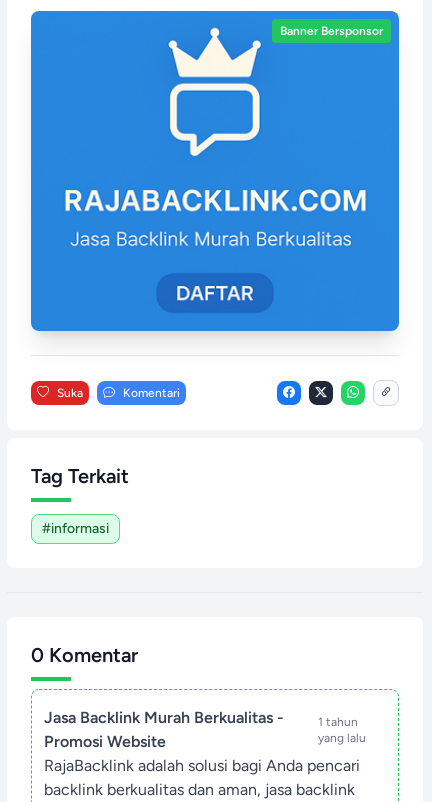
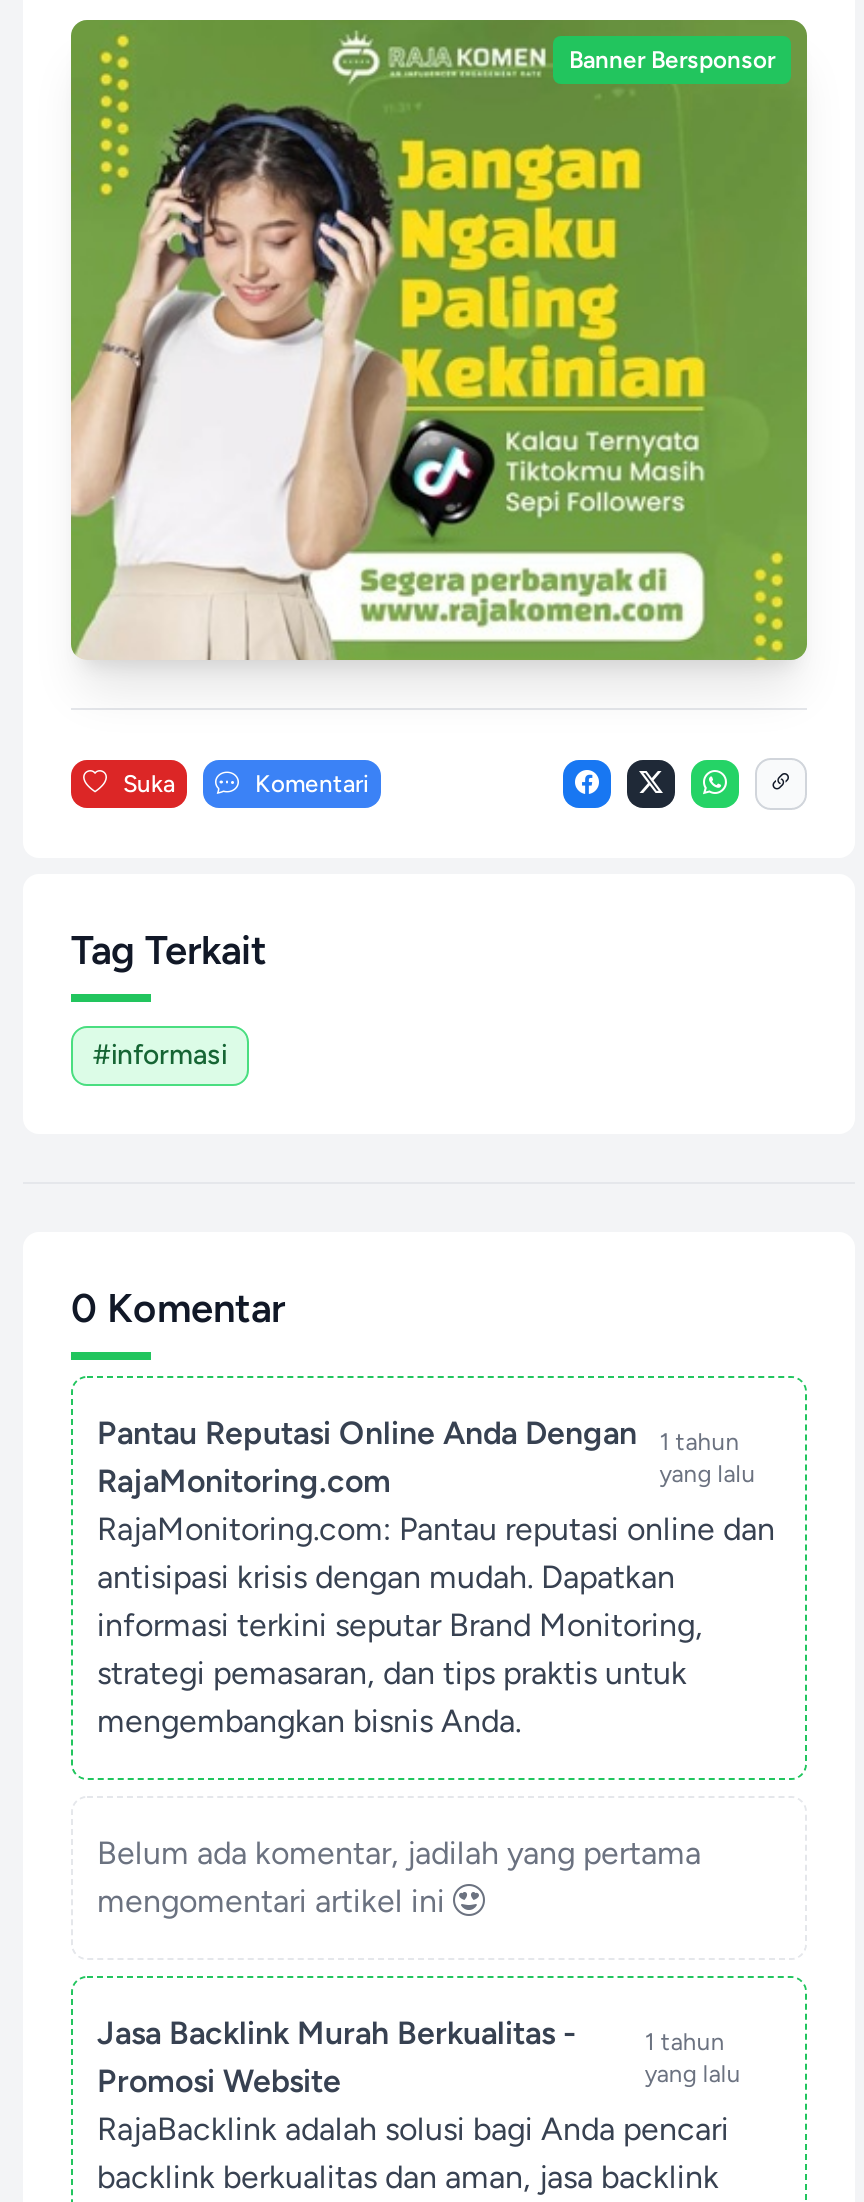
[30,10,400,332] [image] -> [69,18,809,662] [image]
none -> [97,1414,637,1500] Pantau Reputasi Online Anda Dengan | RajaMonitoring.com
none -> [97,1428,775,1920] 1 tahun | yang lalu | RajaMonitoring.com: Pantau reputasi online dan | antisipasi krisis dengan mudah. Dapatkan | informasi terkini seputar Brand Monitoring, | strategi pemasaran, dan tips praktis untuk | mengembangkan bisnis Anda. | Belum ada komentar, jadilah yang pertama | mengomentari artikel ini

